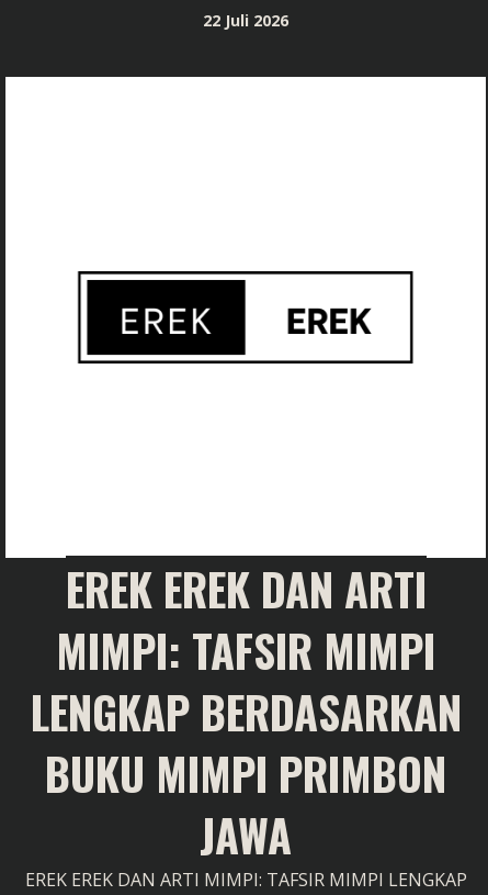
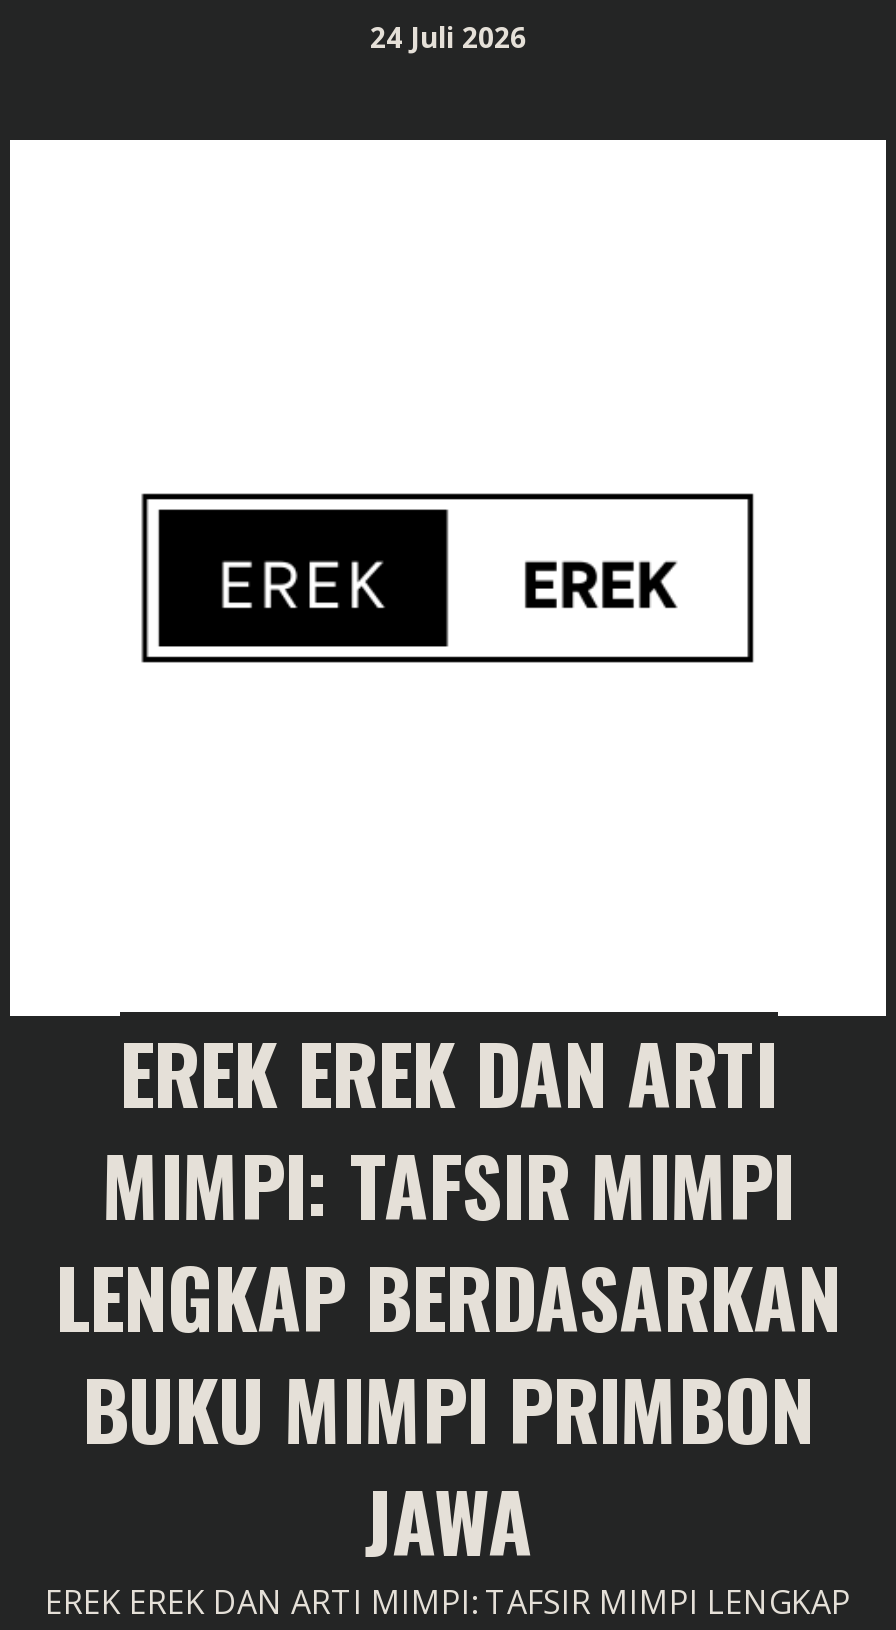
[203,9,288,30] 22 Juli 2026 -> [370,17,526,55] 24 Juli 2026

